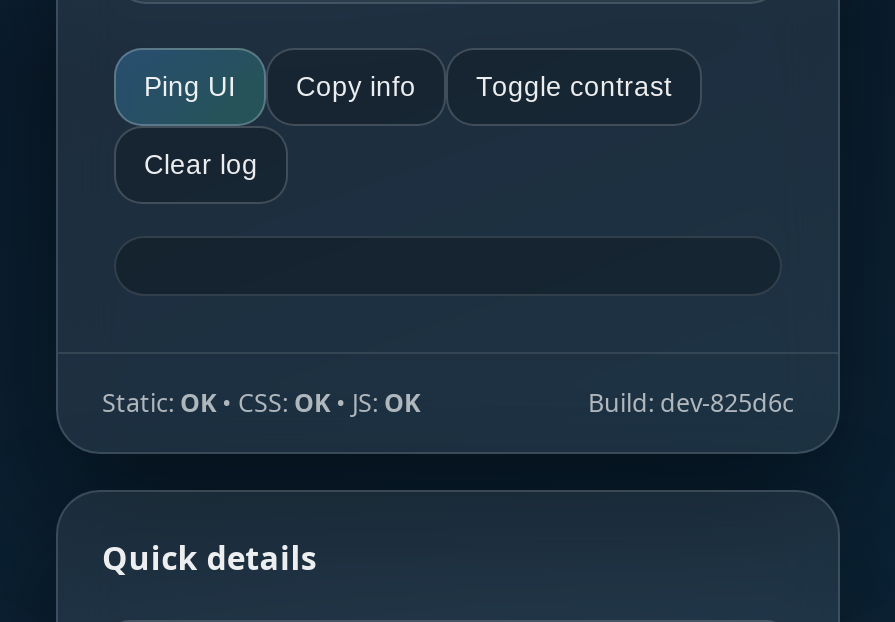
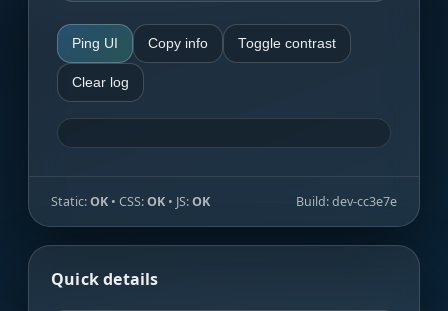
[588,386,794,420] Build: dev-825d6c -> [296,193,397,210] Build: dev-cc3e7e

